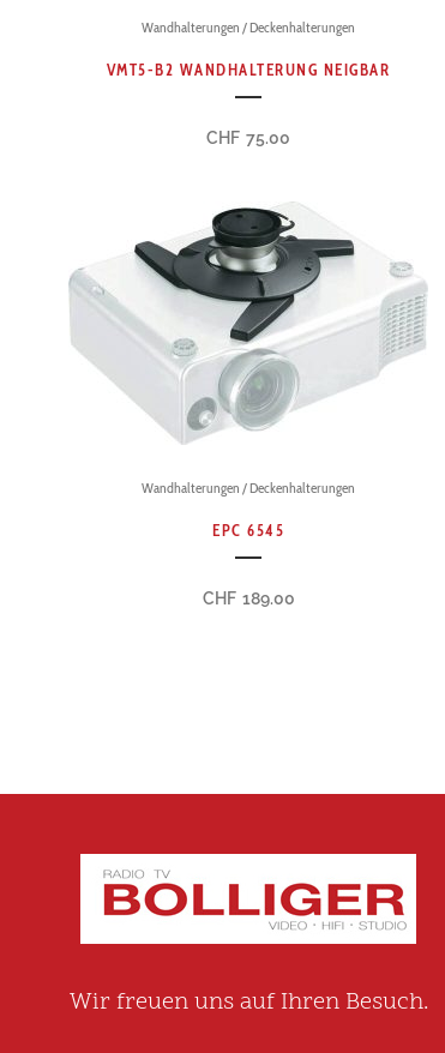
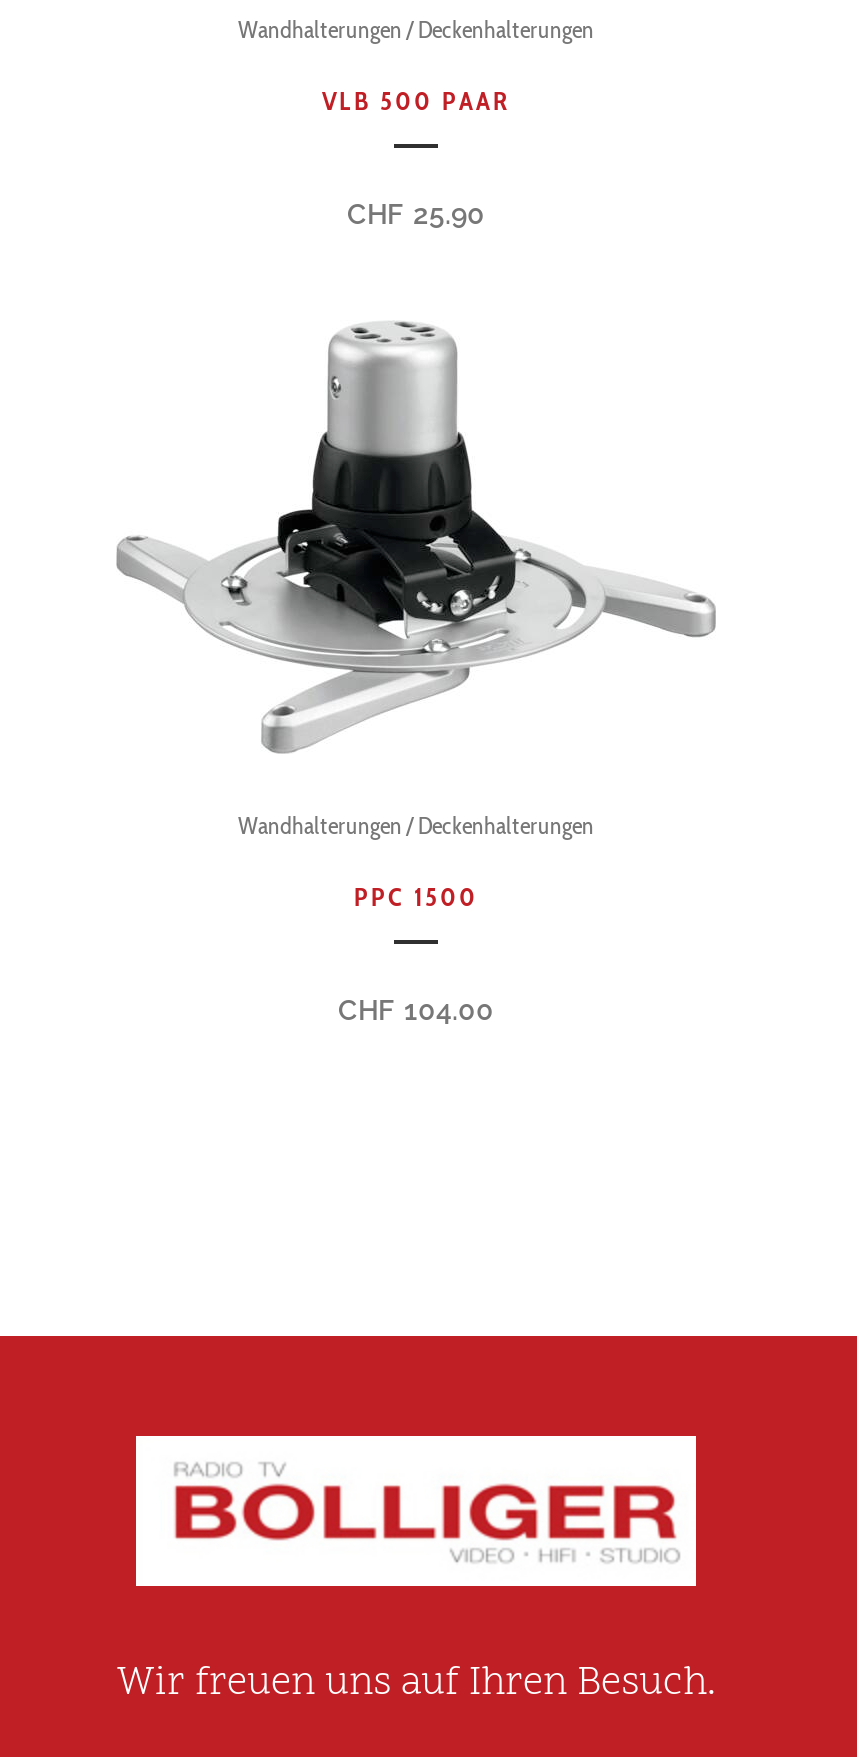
[107,59,390,79] VMT5-B2 WANDHALTERUNG NEIGBAR -> [322,84,510,116] VLB 500 PAAR
[206,128,290,147] CHF 75.00 -> [347,198,485,230] CHF 25.90
[68,204,427,444] [image] -> [116,319,716,755] [image]
[212,520,284,539] EPC 6545 -> [354,880,478,912] PPC 1500
[202,588,294,608] CHF 189.00 -> [338,994,494,1026] CHF 104.00

